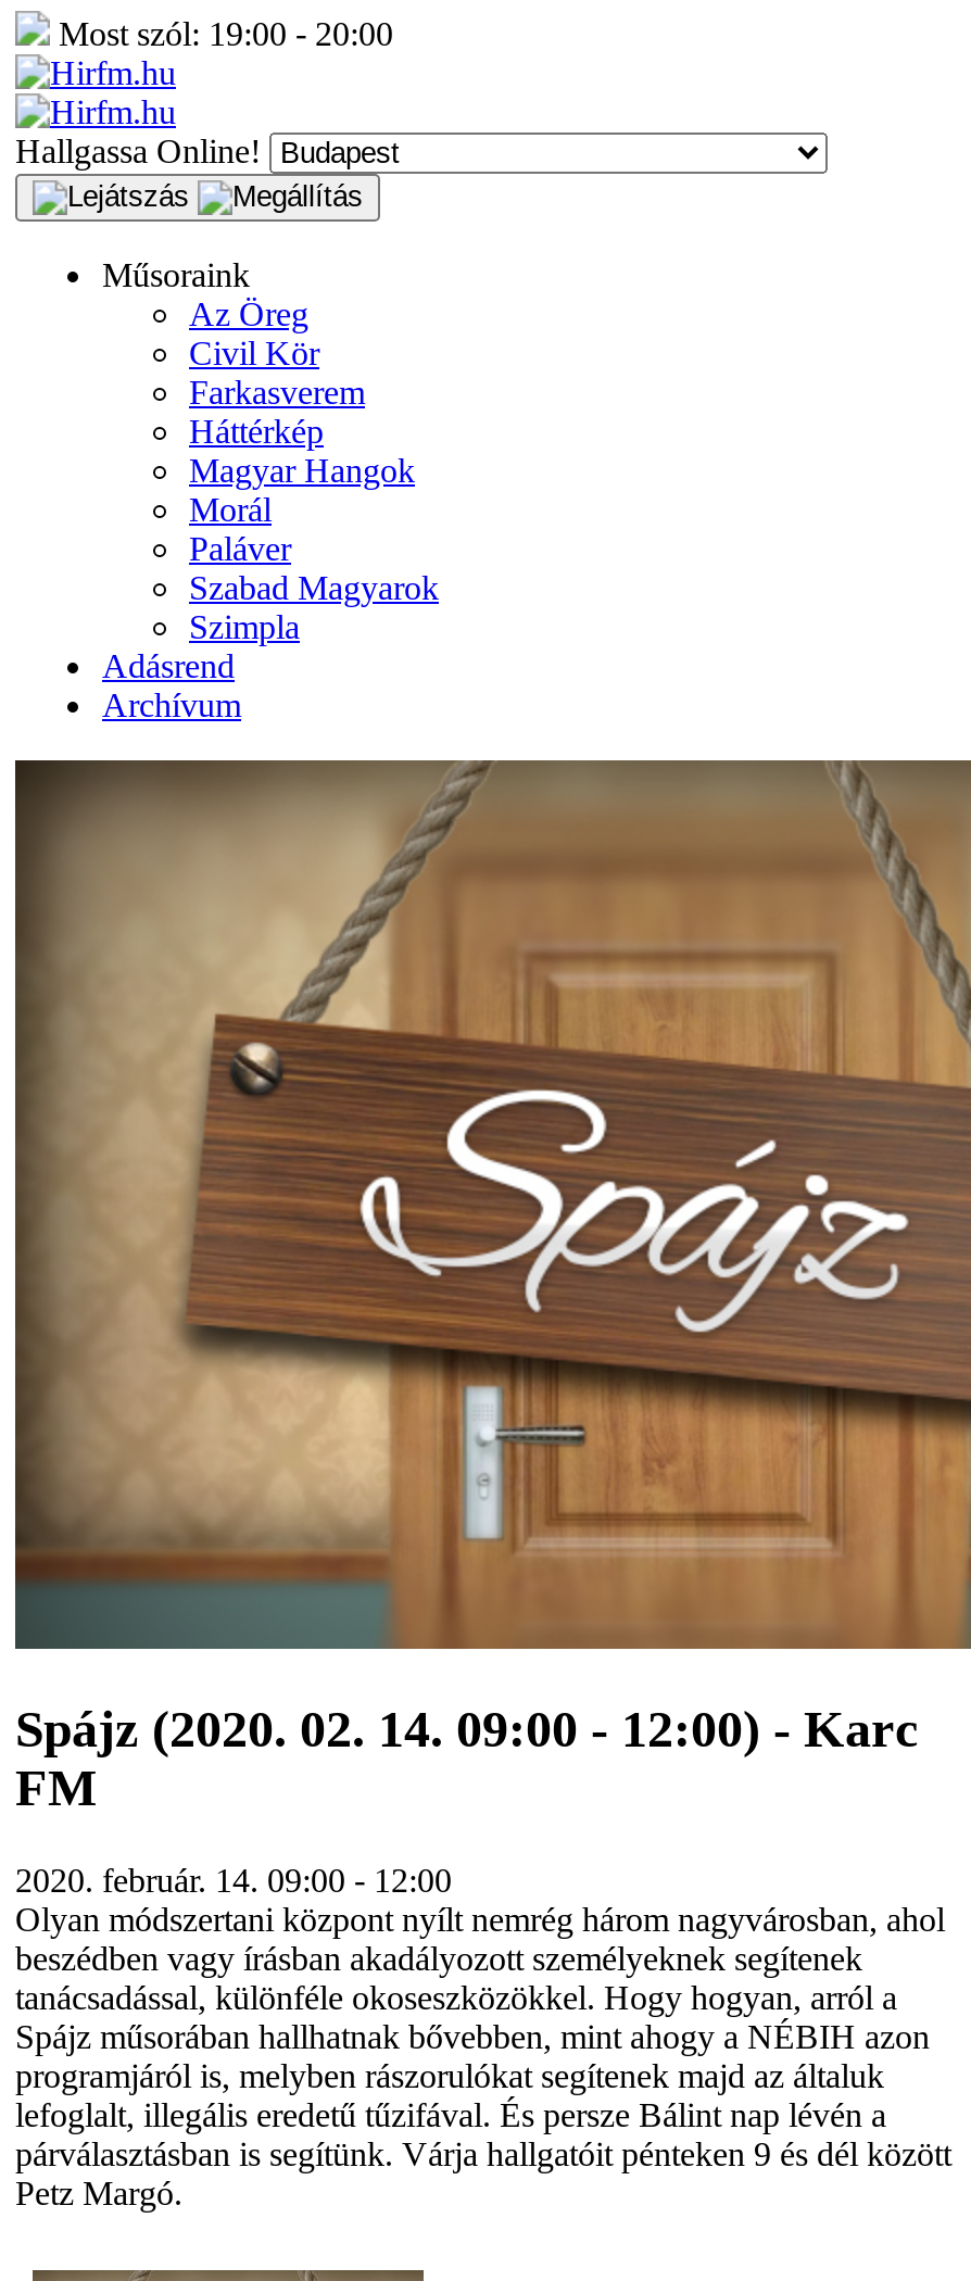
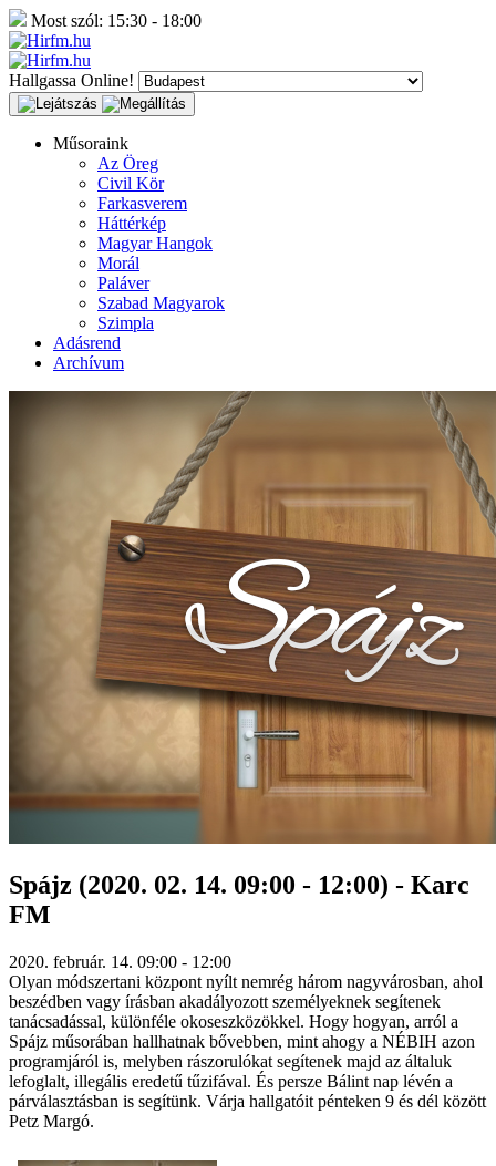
[59,15,393,52] Most szól: 19:00 - 20:00 -> [31,11,201,30] Most szól: 15:30 - 18:00

